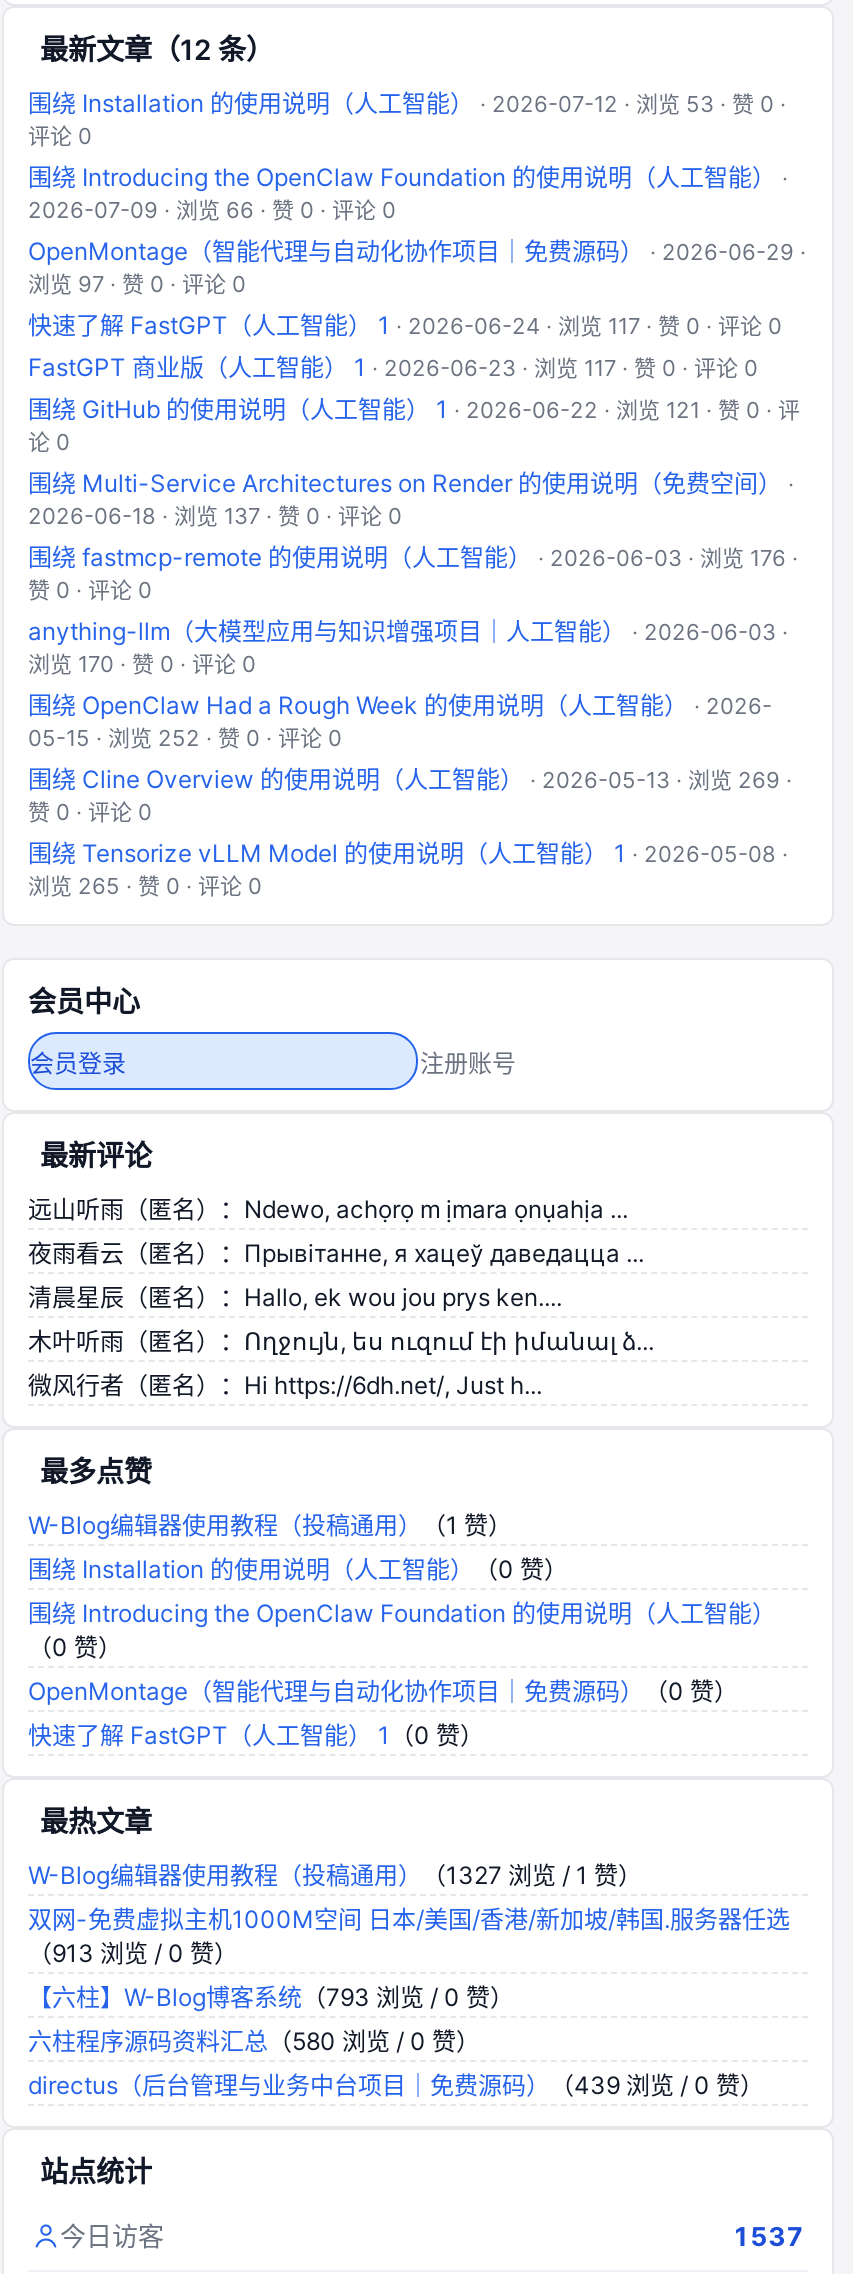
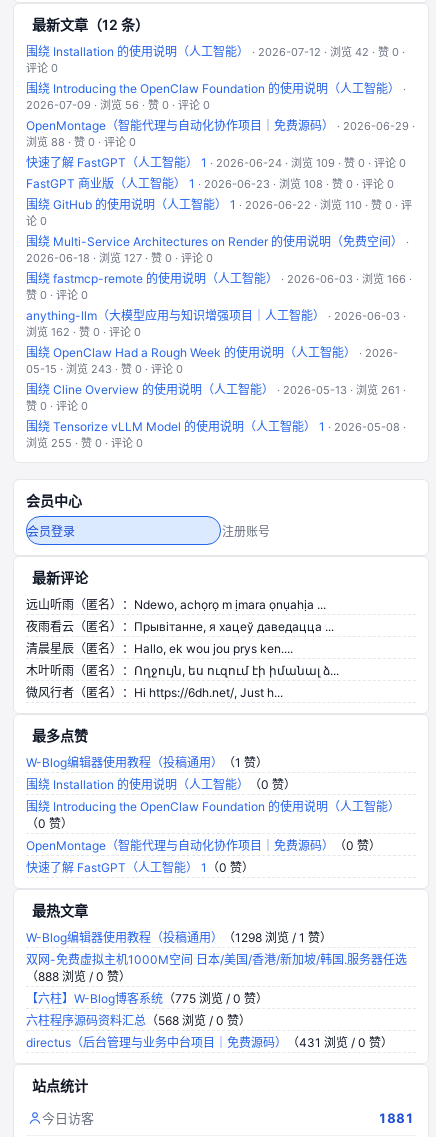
[28,88,786,118] 围绕 Installation 的使用说明（人工智能） · 2026-07-12 · 浏览 53 · 赞 0 · -> [26,44,405,59] 围绕 Installation 的使用说明（人工智能） · 2026-07-12 · 浏览 42 · 赞 0 ·
[28,196,396,224] 2026-07-09 · 浏览 66 · 赞 0 · 评论 0 -> [26,98,210,112] 2026-07-09 · 浏览 56 · 赞 0 · 评论 0
[28,270,246,298] 浏览 97 · 赞 0 · 评论 0 -> [26,135,136,149] 浏览 88 · 赞 0 · 评论 0
[28,310,782,340] 快速了解 FastGPT（人工智能） 1 · 2026-06-24 · 浏览 117 · 赞 0 · 评论 0 -> [26,155,406,170] 快速了解 FastGPT（人工智能） 1 · 2026-06-24 · 浏览 109 · 赞 0 · 评论 0
[28,352,758,382] FastGPT 商业版（人工智能） 1 · 2026-06-23 · 浏览 117 · 赞 0 · 评论 0 -> [26,176,394,191] FastGPT 商业版（人工智能） 1 · 2026-06-23 · 浏览 108 · 赞 0 · 评论 0
[28,394,800,424] 围绕 GitHub 的使用说明（人工智能） 1 · 2026-06-22 · 浏览 121 · 赞 0 · 评 -> [26,197,412,212] 围绕 GitHub 的使用说明（人工智能） 1 · 2026-06-22 · 浏览 110 · 赞 0 · 评
[28,502,402,530] 2026-06-18 · 浏览 137 · 赞 0 · 评论 0 -> [26,251,213,265] 2026-06-18 · 浏览 127 · 赞 0 · 评论 0
[28,542,798,572] 围绕 fastmcp-remote 的使用说明（人工智能） · 2026-06-03 · 浏览 176 · -> [26,271,412,286] 围绕 fastmcp-remote 的使用说明（人工智能） · 2026-06-03 · 浏览 166 ·
[28,650,256,678] 浏览 170 · 赞 0 · 评论 0 -> [26,325,141,339] 浏览 162 · 赞 0 · 评论 0
[28,724,342,752] 05-15 · 浏览 252 · 赞 0 · 评论 0 -> [26,362,183,376] 05-15 · 浏览 243 · 赞 0 · 评论 0
[28,764,792,794] 围绕 Cline Overview 的使用说明（人工智能） · 2026-05-13 · 浏览 269 · -> [26,382,406,397] 围绕 Cline Overview 的使用说明（人工智能） · 2026-05-13 · 浏览 261 ·
[28,872,262,900] 浏览 265 · 赞 0 · 评论 0 -> [26,436,143,450] 浏览 255 · 赞 0 · 评论 0
[28,1860,642,1890] W-Blog编辑器使用教程（投稿通用）（1327 浏览 / 1 赞） -> [26,930,332,945] W-Blog编辑器使用教程（投稿通用）（1298 浏览 / 1 赞）
[28,1938,238,1968] （913 浏览 / 0 赞） -> [26,969,131,984] （888 浏览 / 0 赞）
[28,1982,514,2012] 【六柱】W-Blog博客系统（793 浏览 / 0 赞） -> [26,991,268,1006] 【六柱】W-Blog博客系统（775 浏览 / 0 赞）
[28,2026,480,2056] 六柱程序源码资料汇总（580 浏览 / 0 赞） -> [26,1013,251,1028] 六柱程序源码资料汇总（568 浏览 / 0 赞）
[28,2070,764,2100] directus（后台管理与业务中台项目｜免费源码）（439 浏览 / 0 赞） -> [26,1035,393,1050] directus（后台管理与业务中台项目｜免费源码）（431 浏览 / 0 赞）
[732,2220,804,2252] 1537 -> [378,1110,414,1126] 1881

